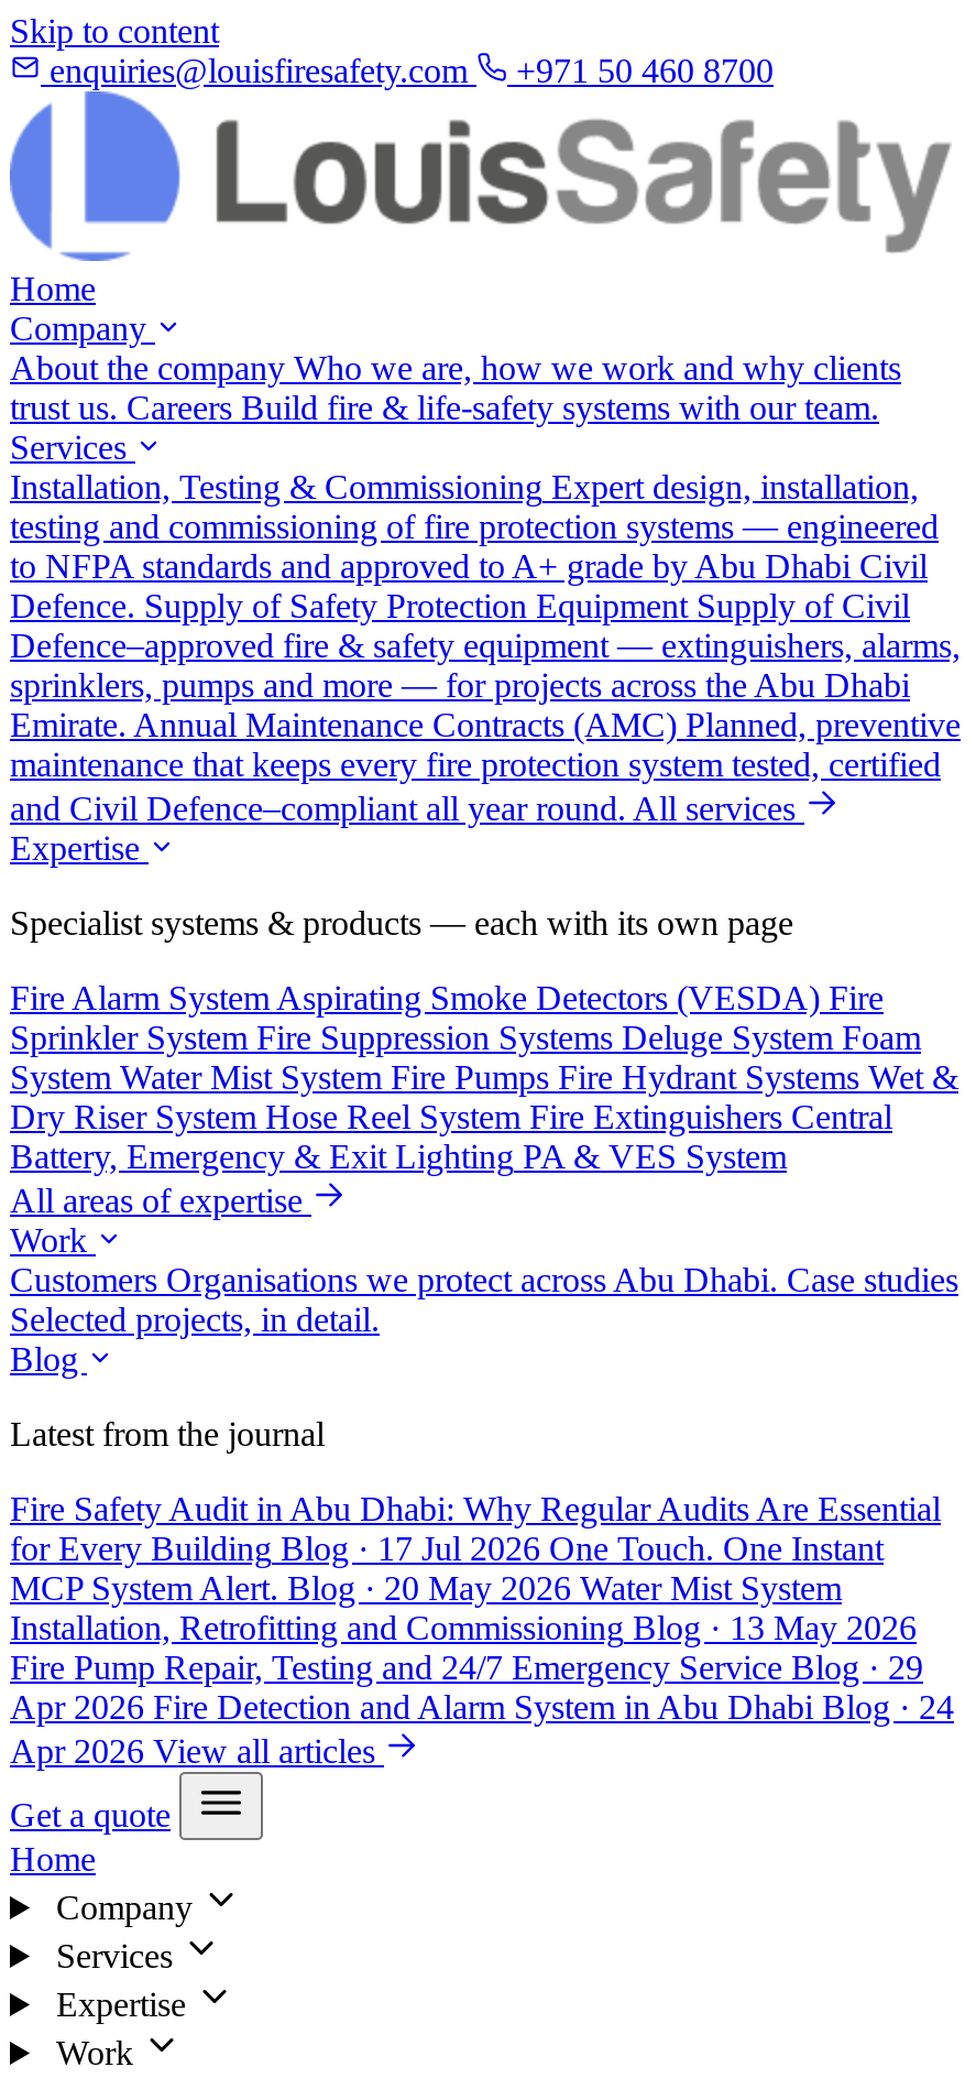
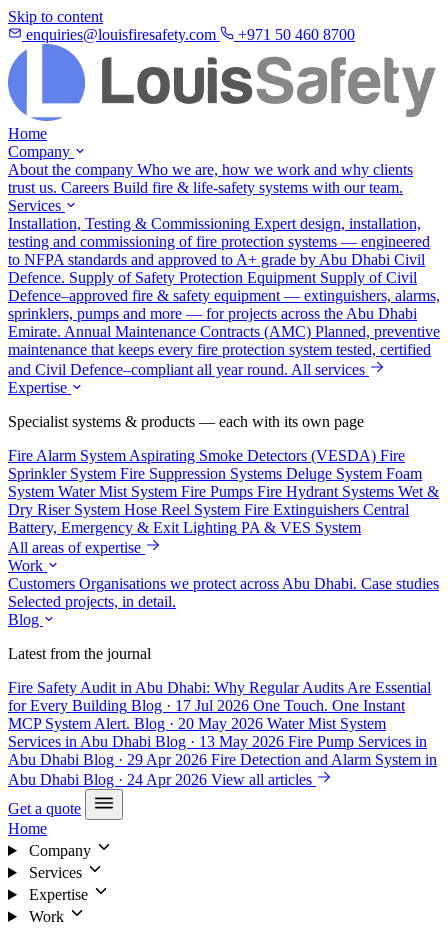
[10,1609,954,1770] Installation, Retrofitting and Commissioning Blog · 13 May 2026 | Fire Pump Repair, Testing and 24/7 Emergency Service Blog · 29 | Apr 2026 Fire Detection and Alarm System in Abu Dhabi Blog · 24 | Apr 2026 View all articles -> [8,733,437,788] Services in Abu Dhabi Blog · 13 May 2026 Fire Pump Services in | Abu Dhabi Blog · 29 Apr 2026 Fire Detection and Alarm System in | Abu Dhabi Blog · 24 Apr 2026 View all articles

